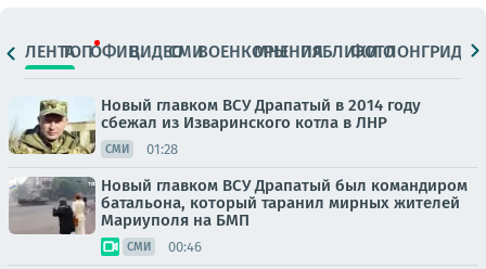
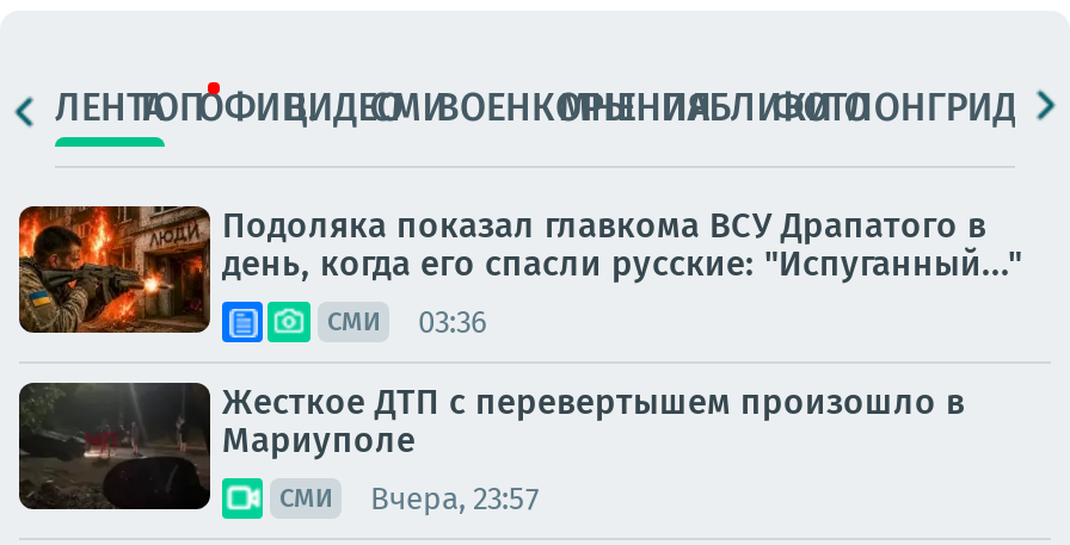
[8,95,421,155] [image] | Новый главком ВСУ Драпатый в 2014 году | сбежал из Изваринского котла в ЛНР -> [17,204,1022,335] [image] | Подоляка показал главкома ВСУ Драпатого в | день, когда его спасли русские: "Испуганный..."
[105,140,178,157] СМИ 01:28 -> [327,303,487,339] СМИ 03:36
[10,176,468,234] [image] | Новый главком ВСУ Драпатый был командиром | батальона, который таранил мирных жителей | Мариуполя на БМП -> [17,380,965,512] [image] | Жесткое ДТП с перевертышем произошло в | Мариуполе
[127,238,202,254] СМИ 00:46 -> [279,479,540,515] СМИ Вчера, 23:57

